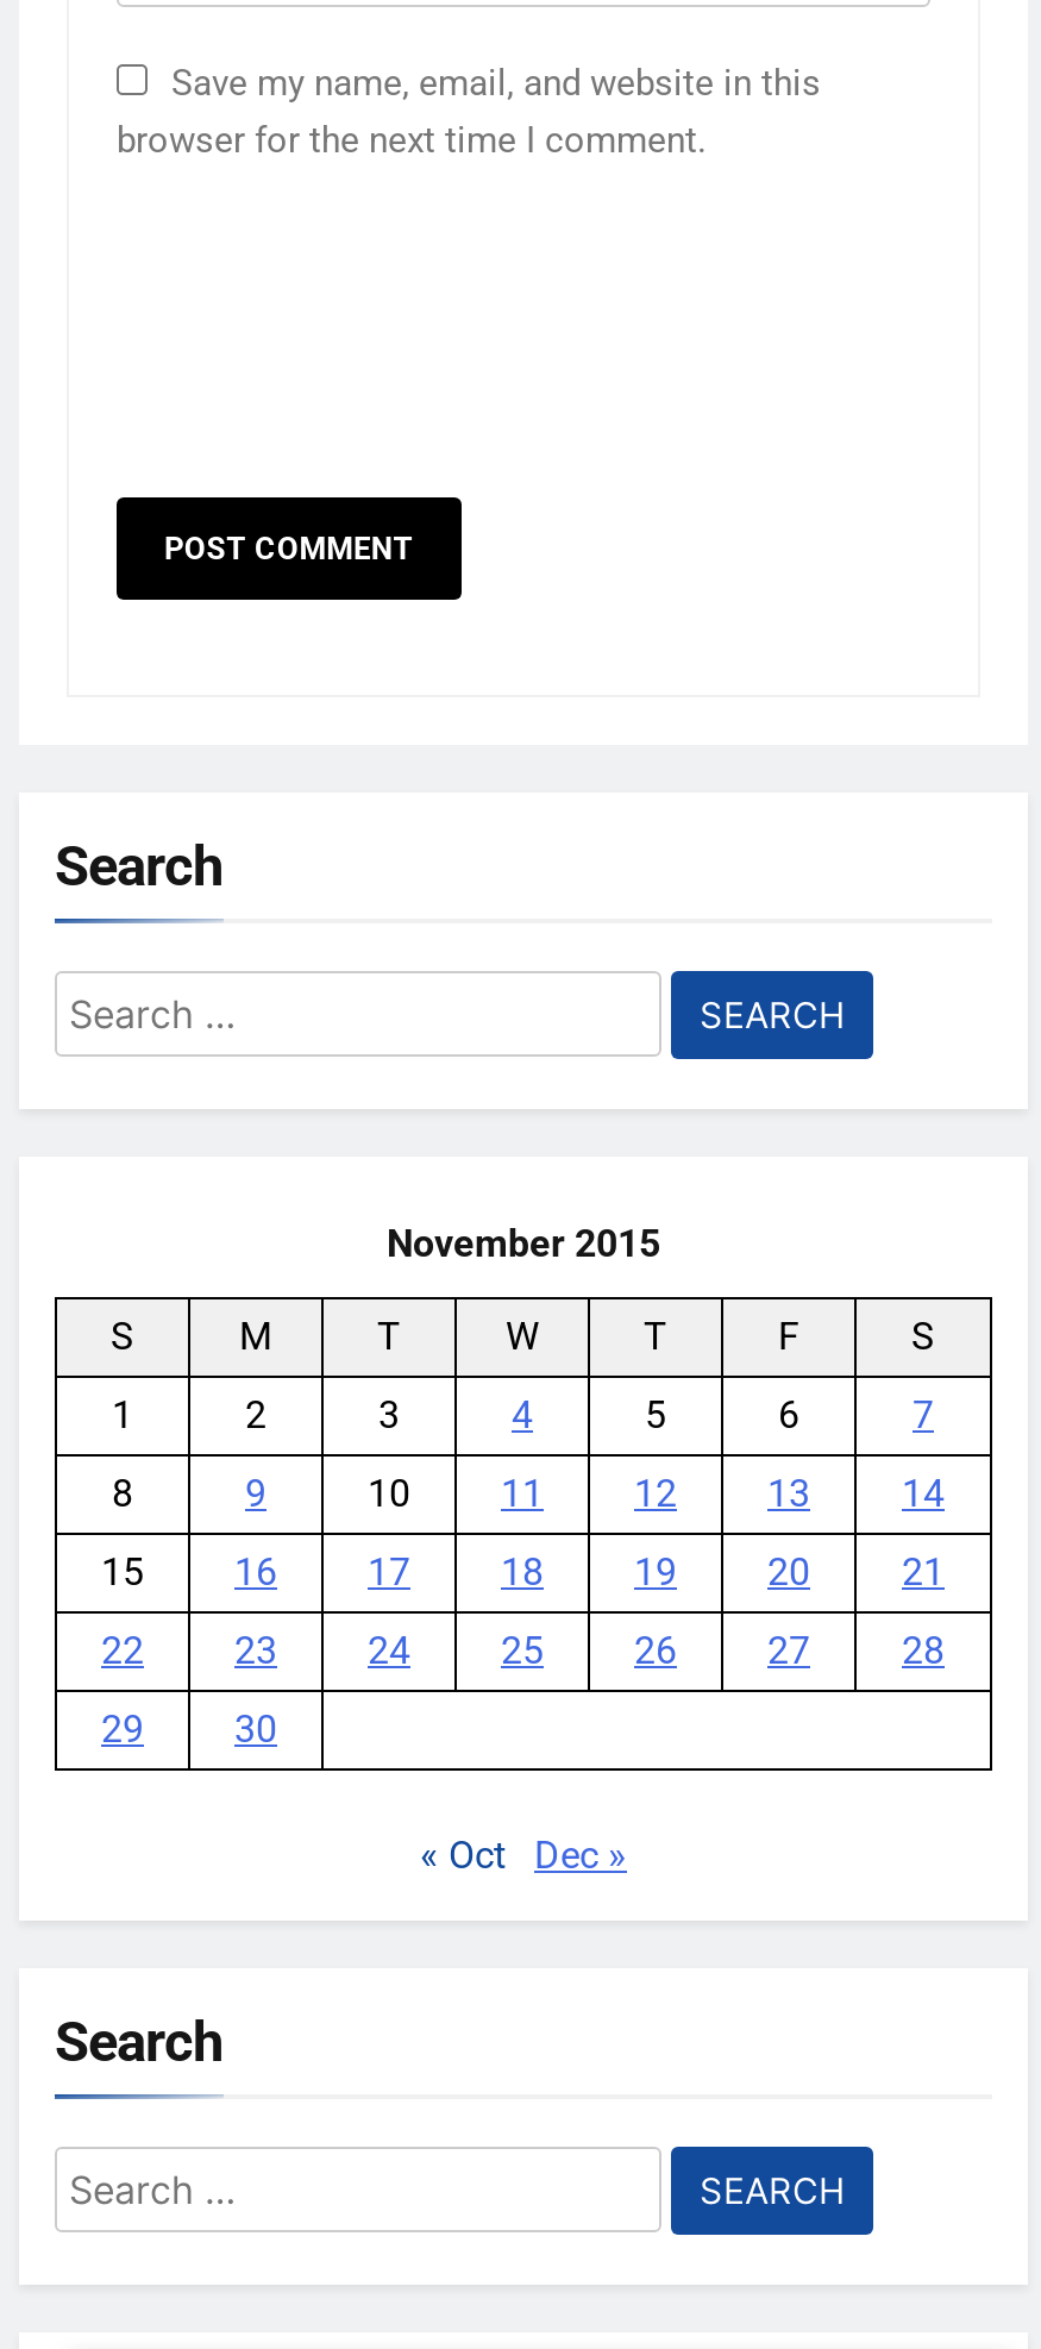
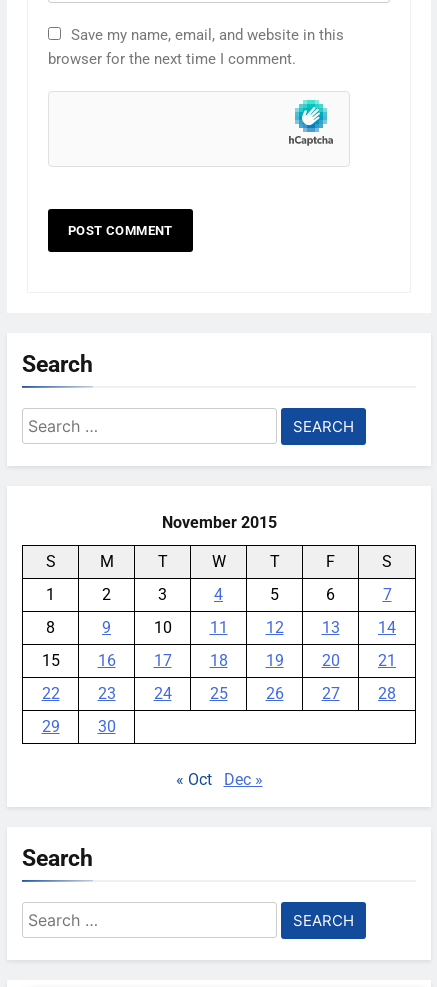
none -> [288,99,334,146] [image]

